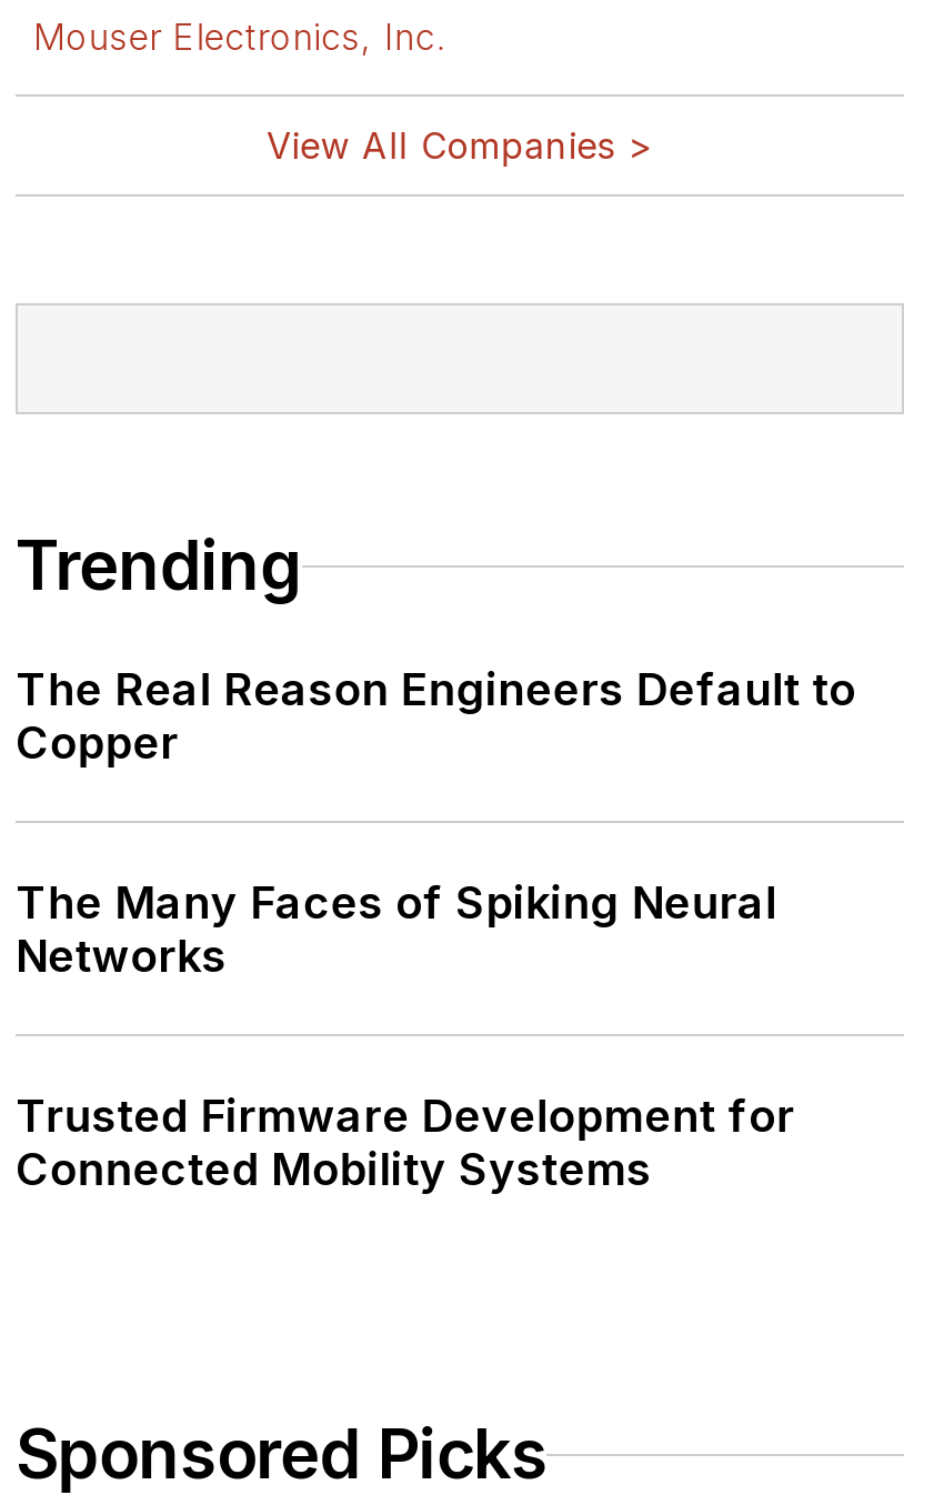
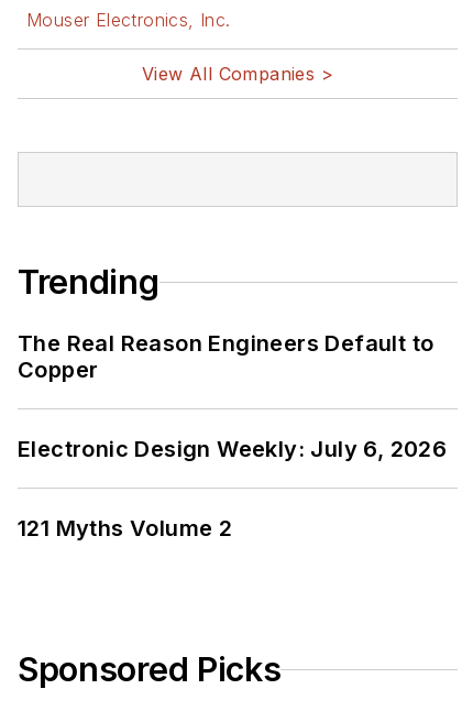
[16,876,777,983] The Many Faces of Spiking Neural | Networks -> [18,436,447,462] Electronic Design Weekly: July 6, 2026
[16,1090,795,1196] Trusted Firmware Development for | Connected Mobility Systems -> [18,515,232,542] 121 Myths Volume 2

